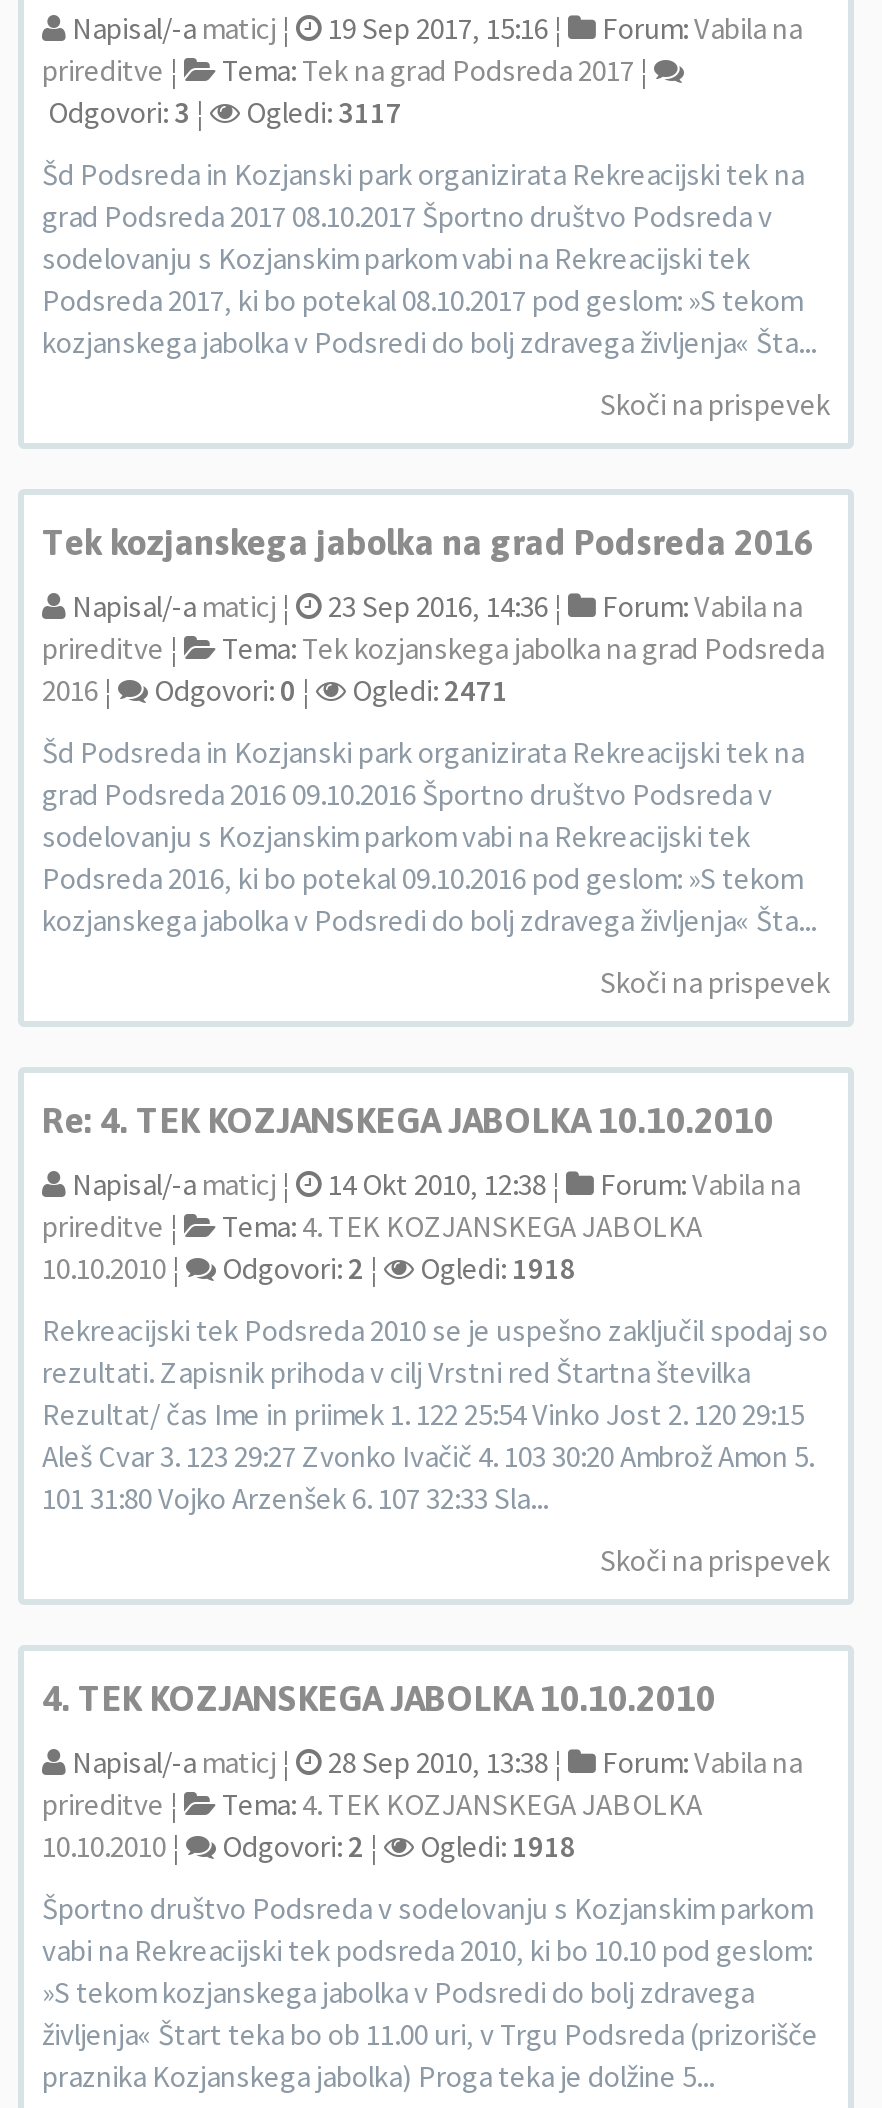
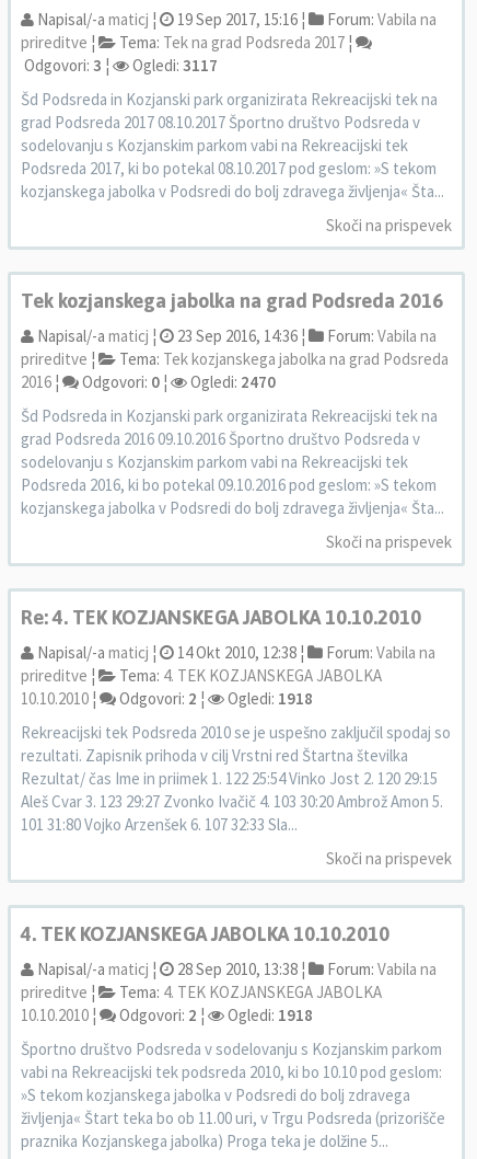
[42,672,508,710] 2016 ¦ Odgovori: 0 ¦ Ogledi: 2471 -> [21,372,276,393] 2016 ¦ Odgovori: 0 ¦ Ogledi: 2470

